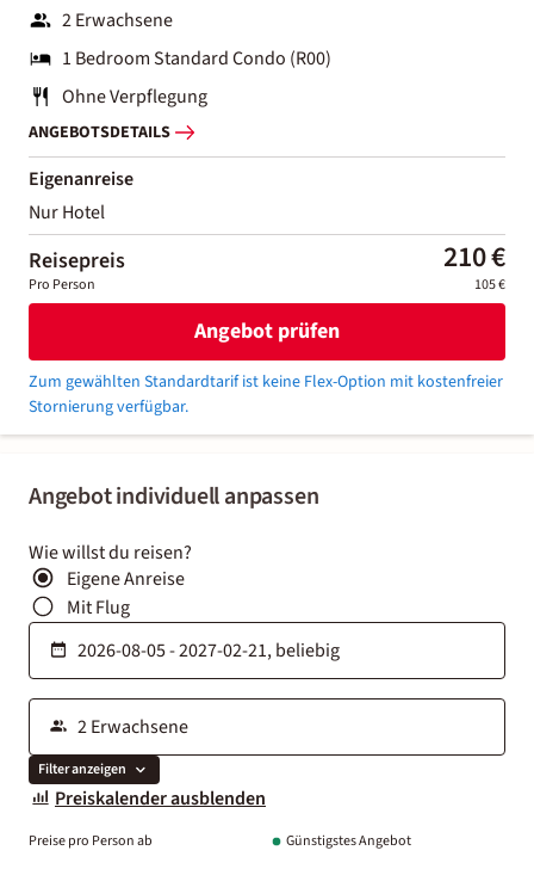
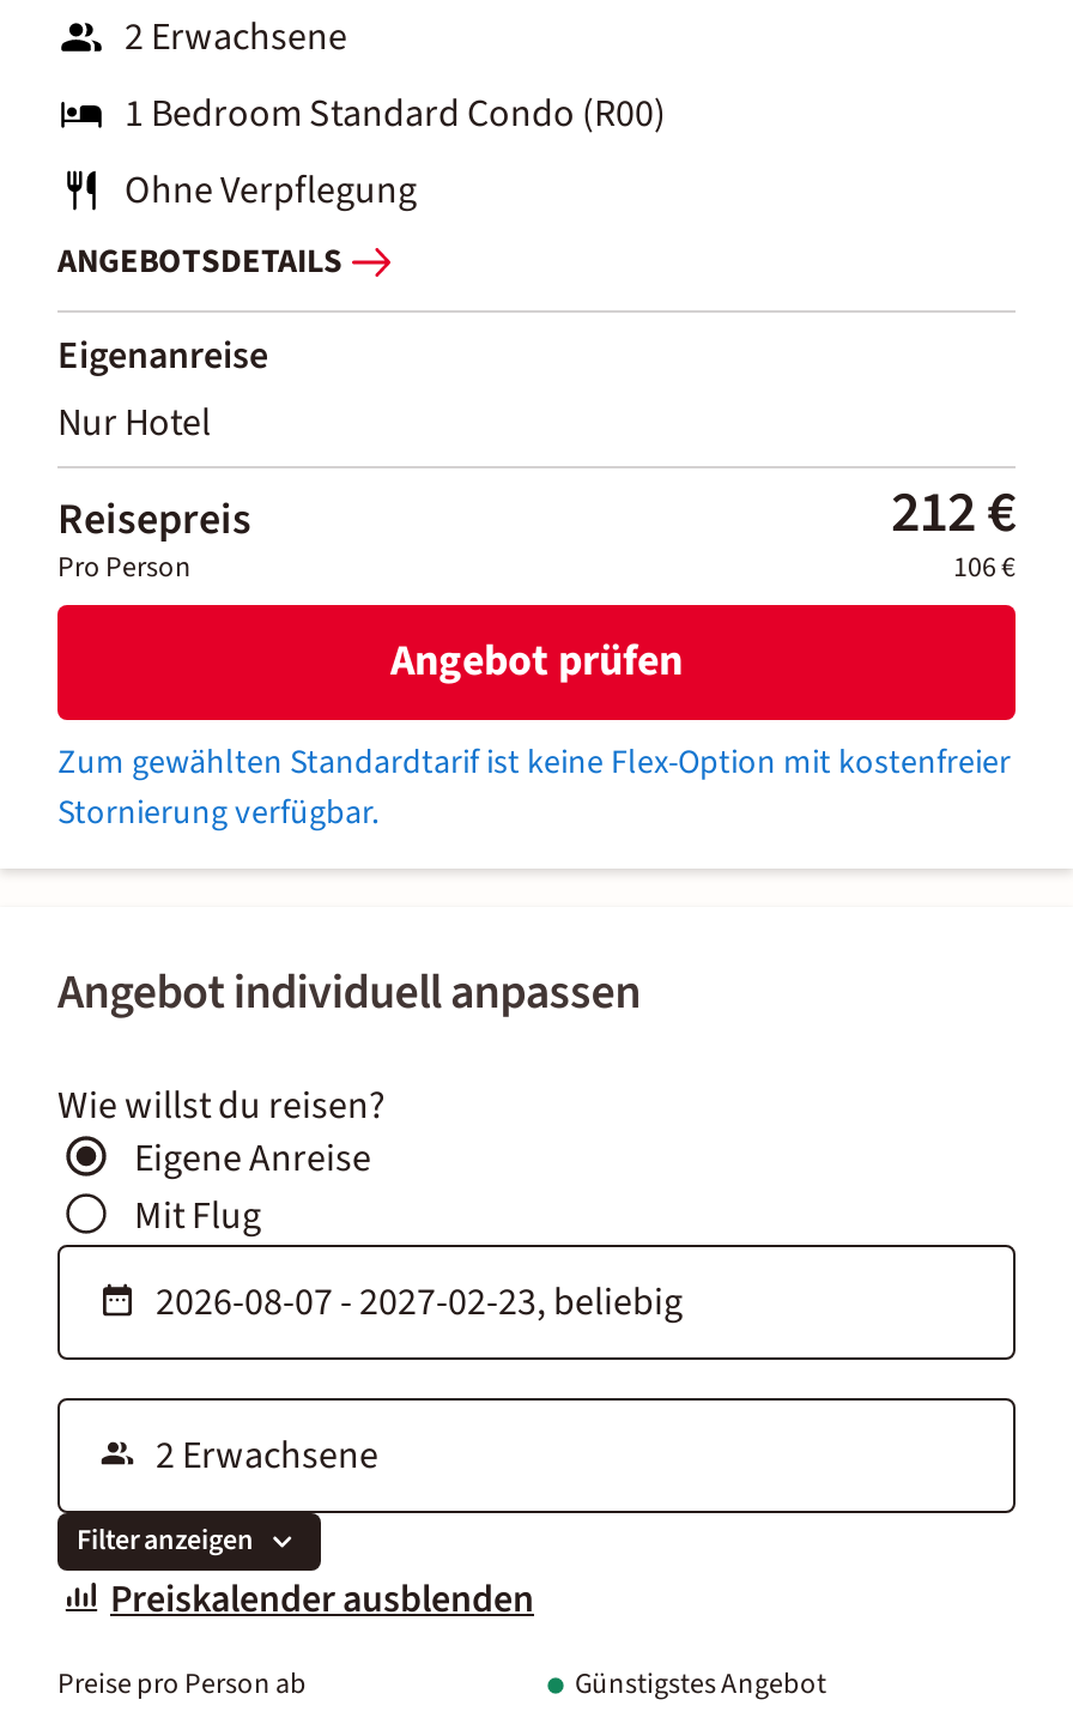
[443,236,505,278] 210 € -> [891,471,1015,554] 212 €
[474,274,505,295] 105 € -> [953,547,1015,588] 106 €

